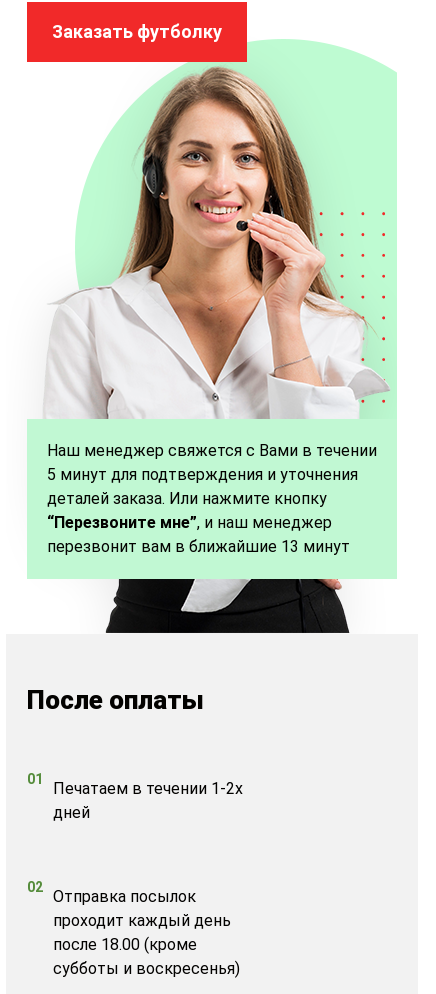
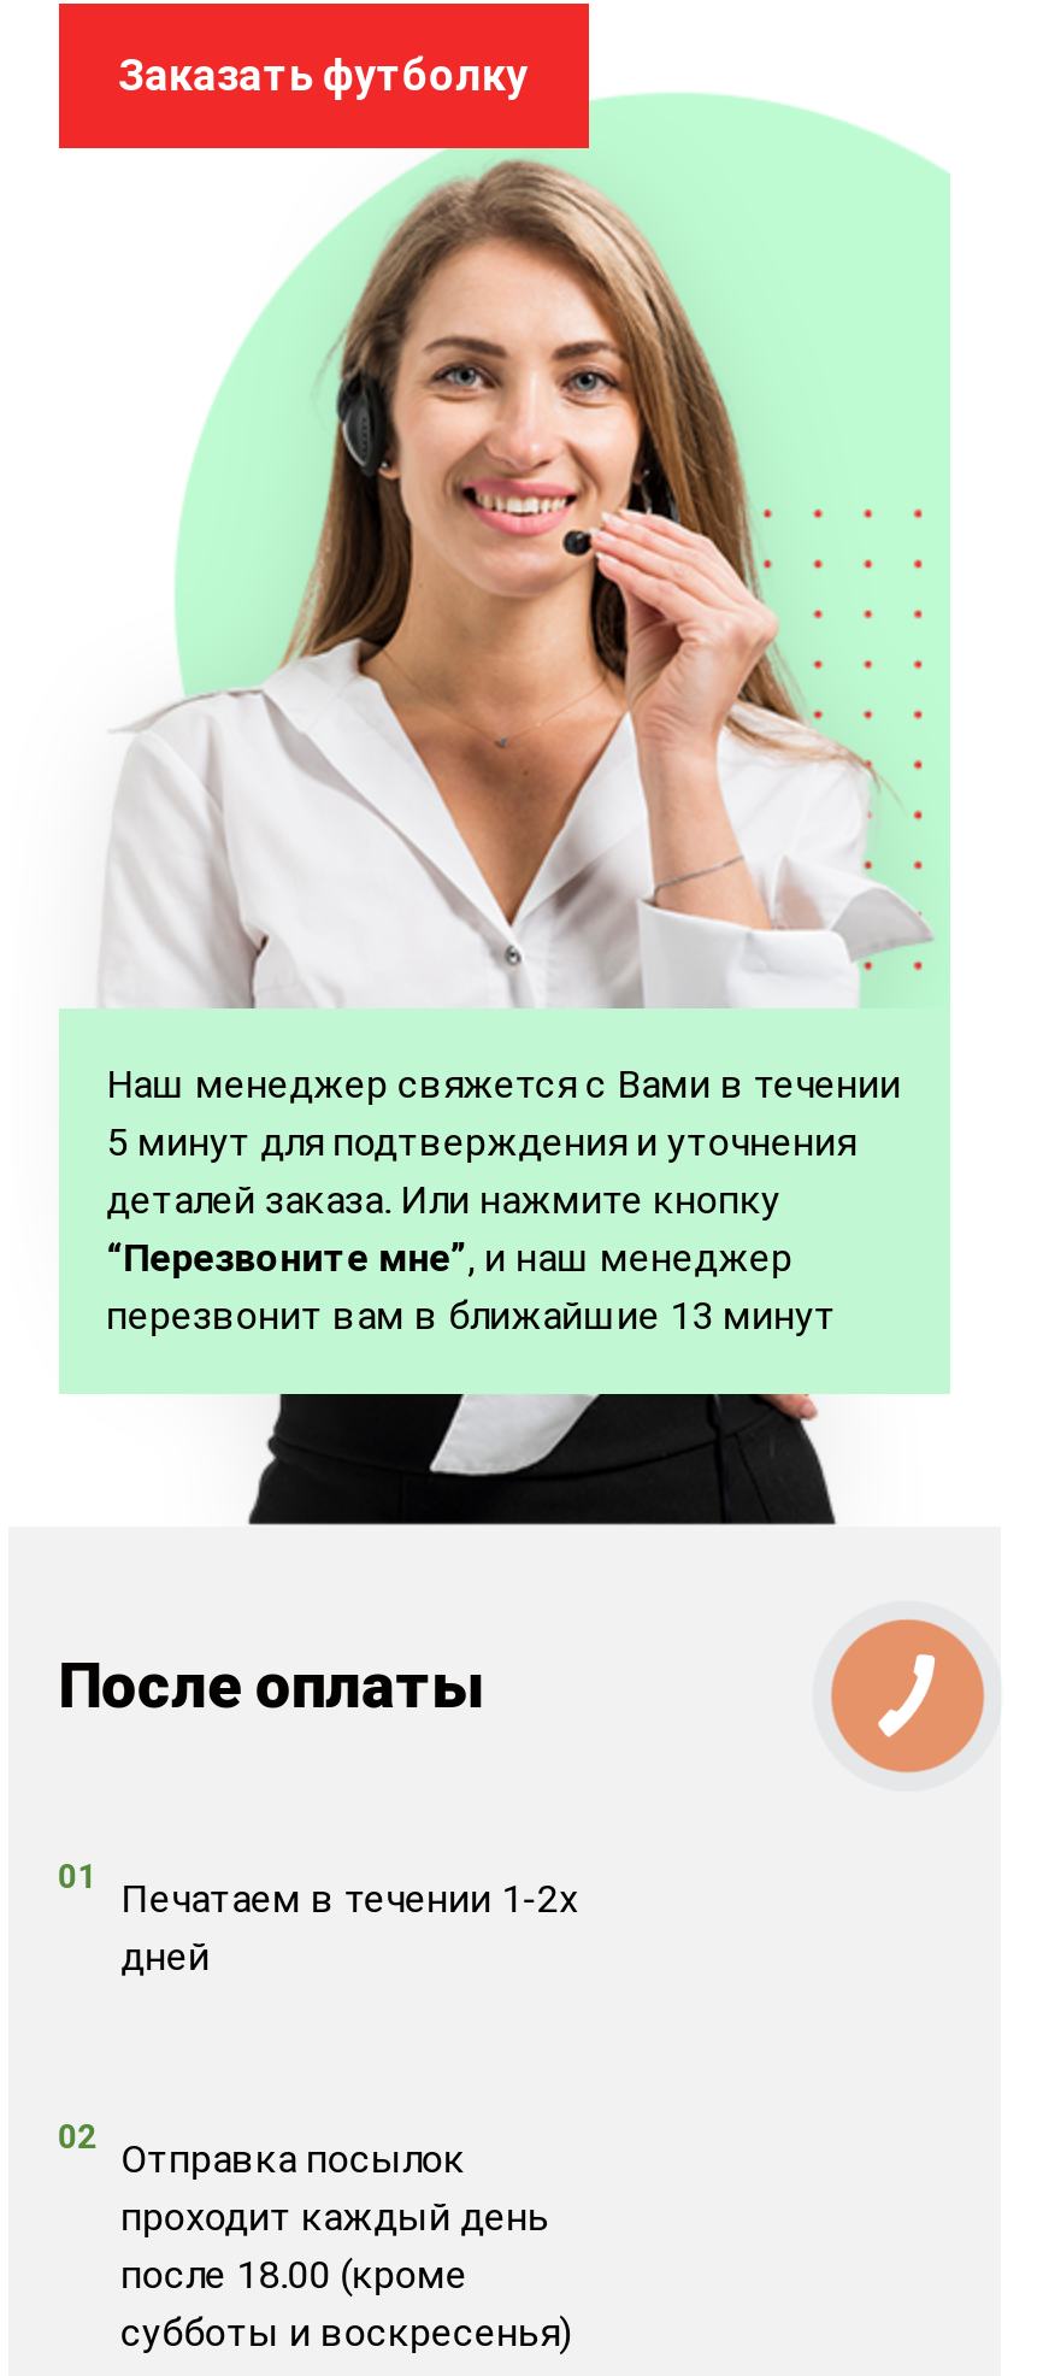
none -> [830,1618,986,1775] [image]

